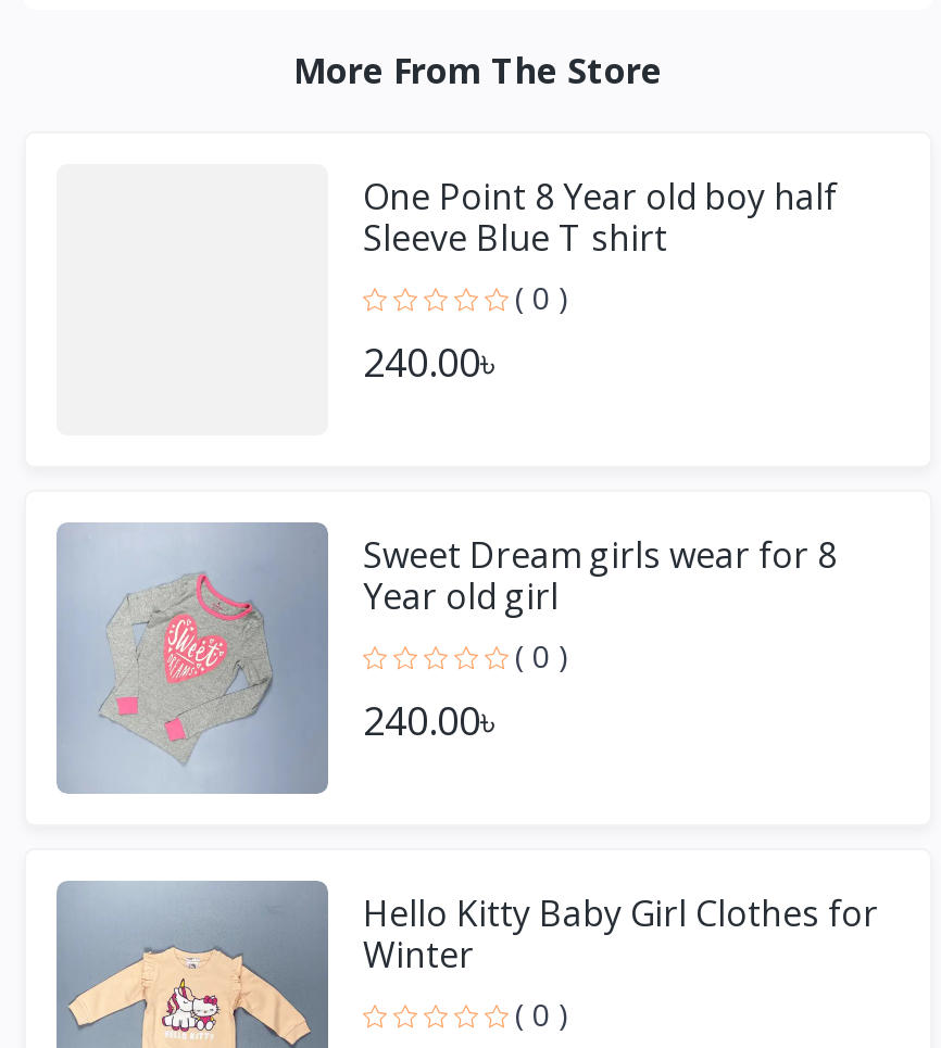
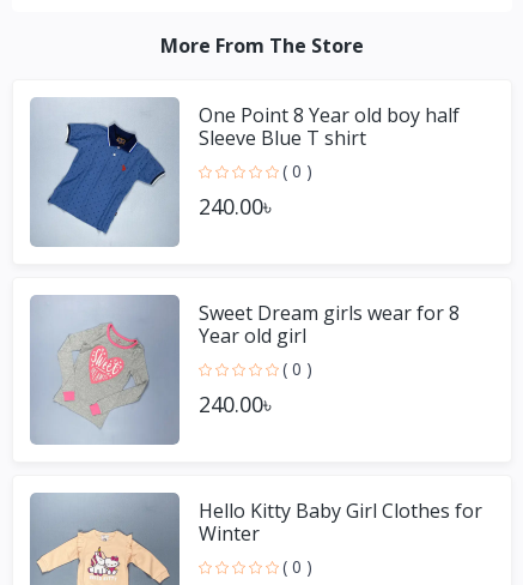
none -> [30,97,180,247] [image]

